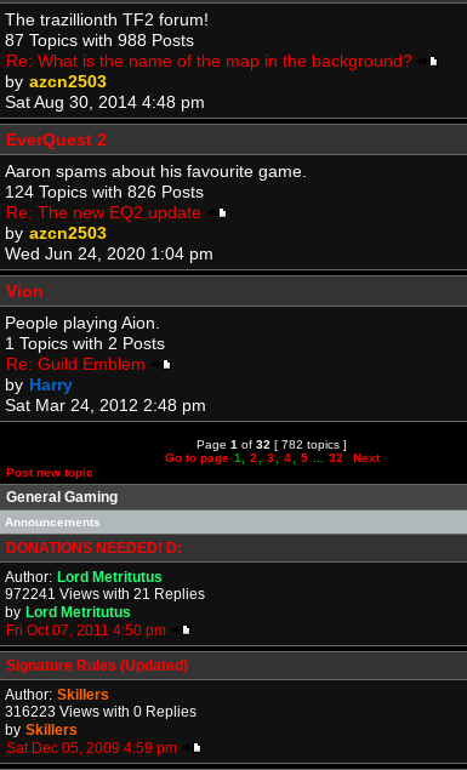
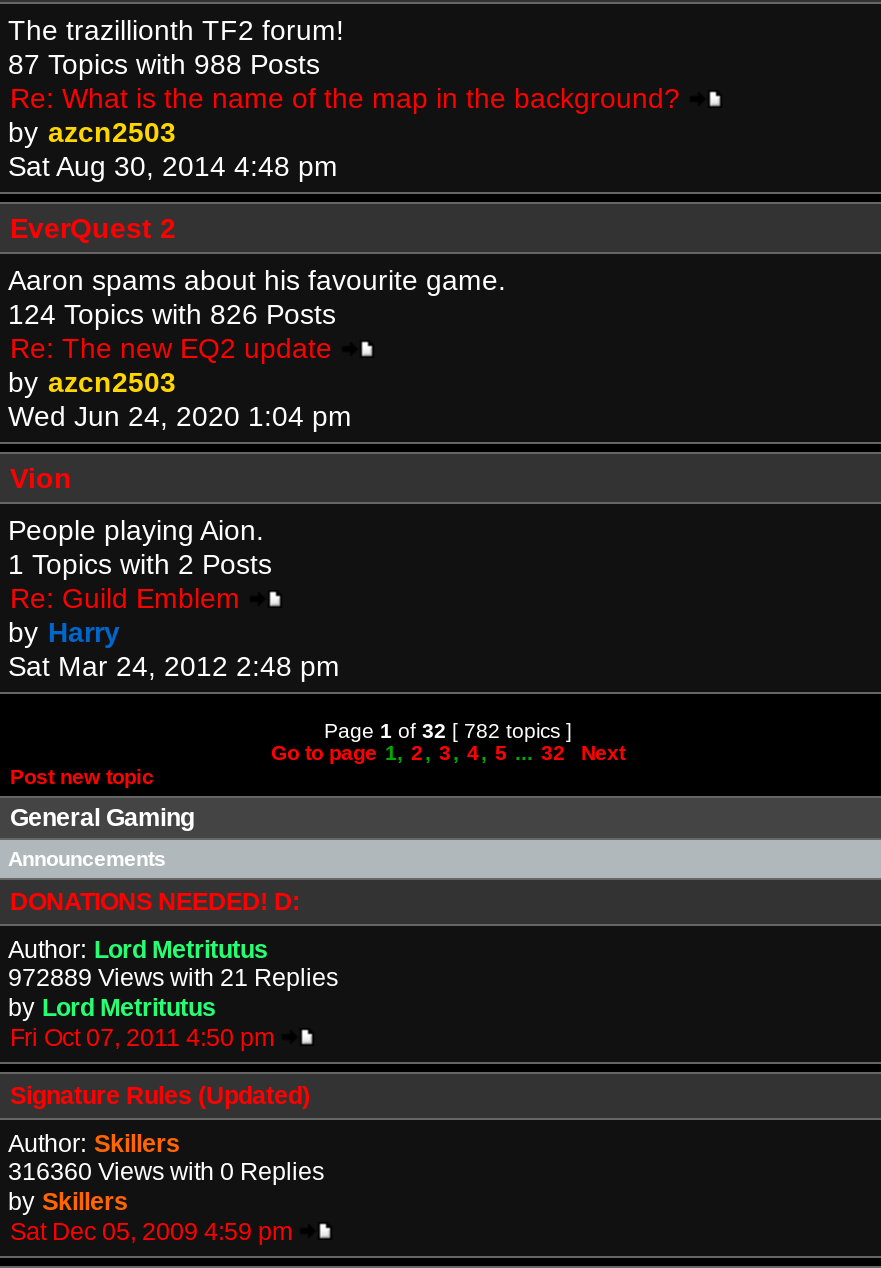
[5,586,205,603] 972241 Views with 21 Replies -> [8,964,338,992] 972889 Views with 21 Replies
[5,703,197,720] 316223 Views with 0 Replies -> [8,1158,324,1186] 316360 Views with 0 Replies

